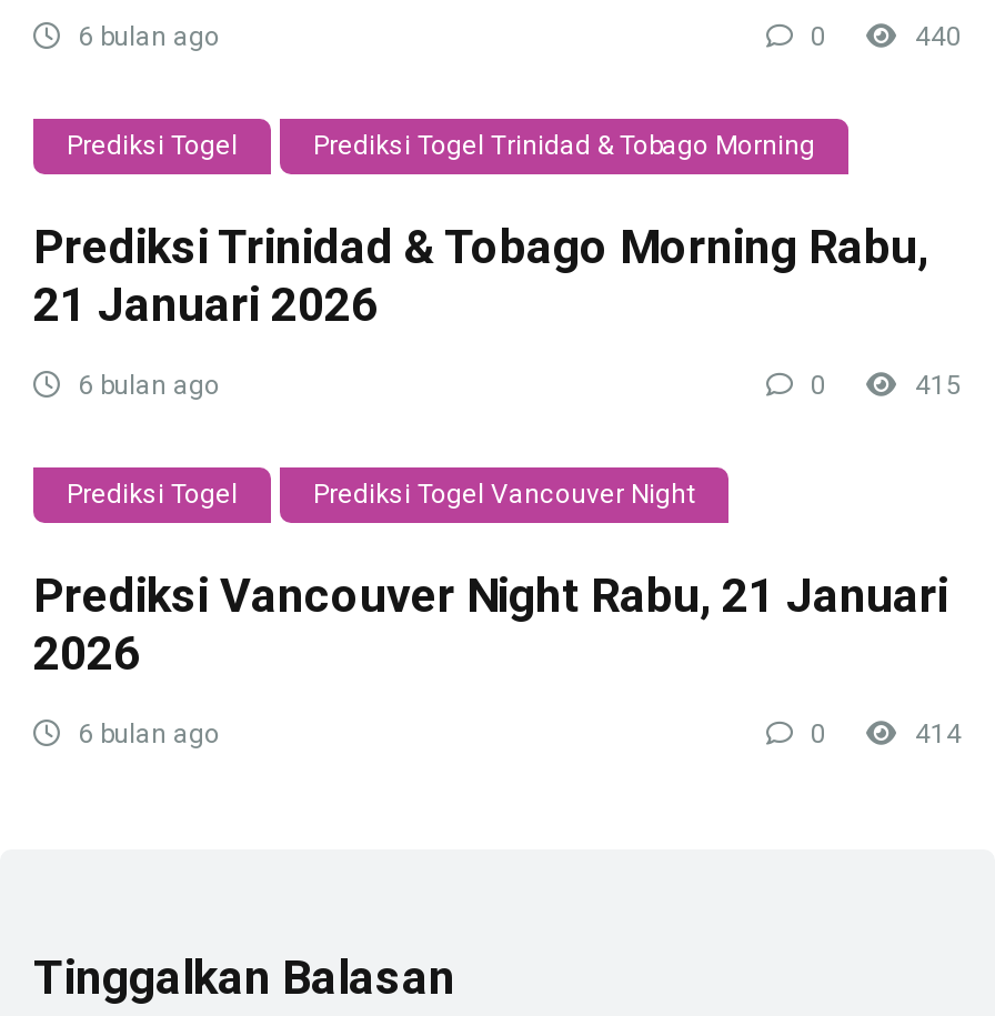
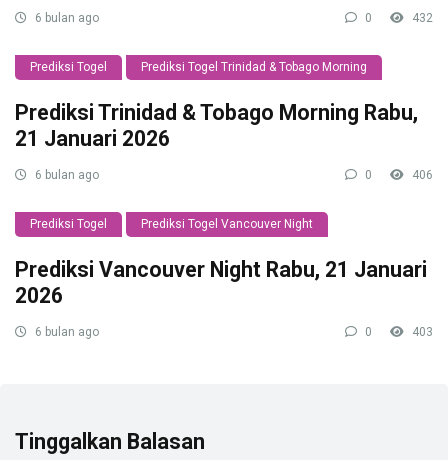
[908,21,962,52] 440 -> [409,11,433,25] 432
[908,370,962,401] 415 -> [409,168,433,182] 406
[908,718,962,749] 414 -> [409,325,433,339] 403

